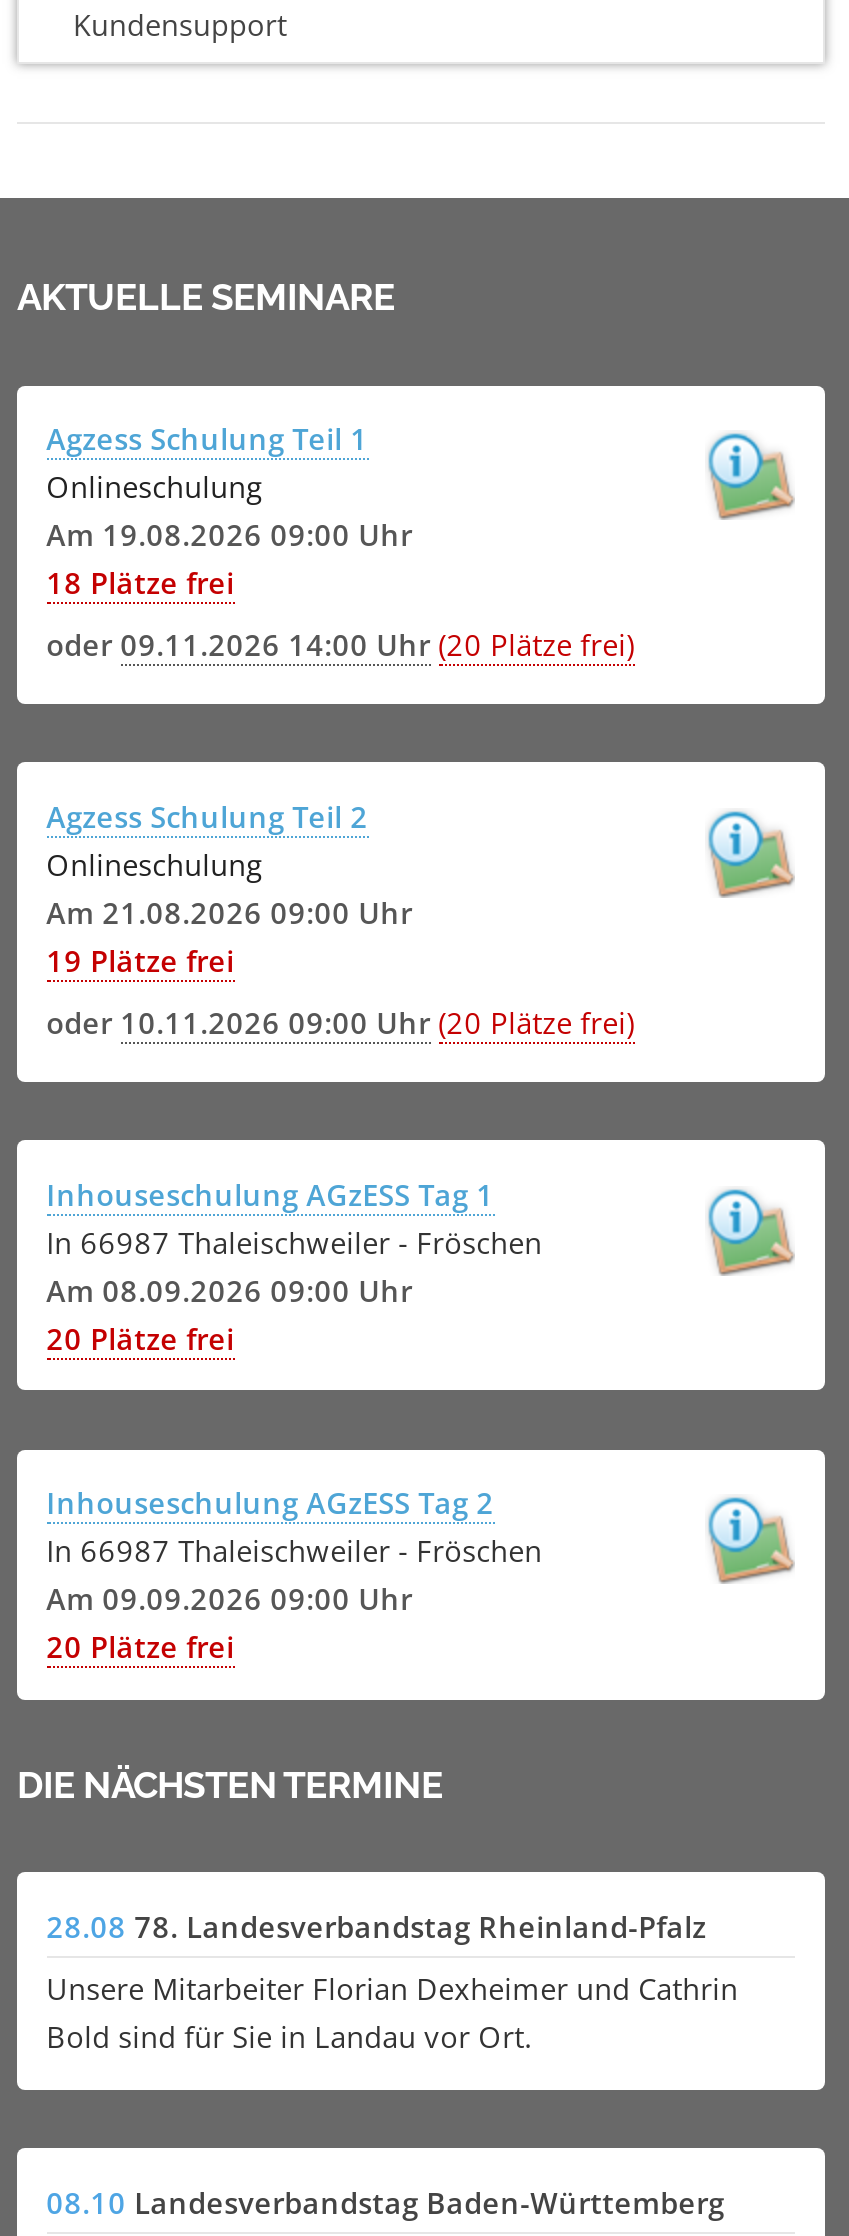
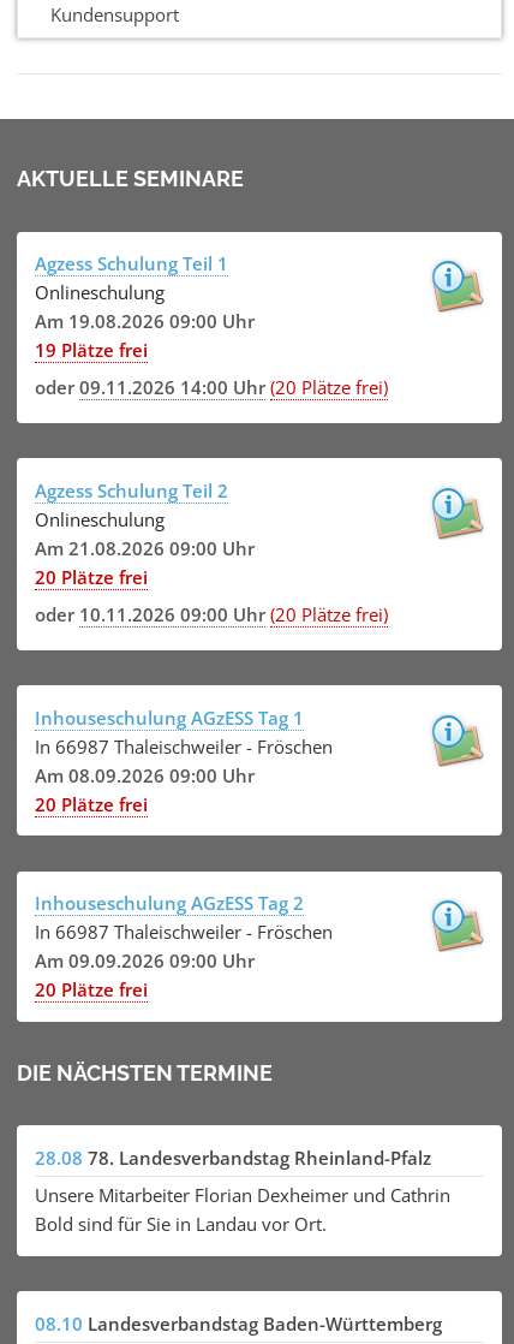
[46,563,234,603] 18 Plätze frei -> [34,338,147,362] 19 Plätze frei
[46,940,234,980] 19 Plätze frei -> [34,565,147,589] 20 Plätze frei

